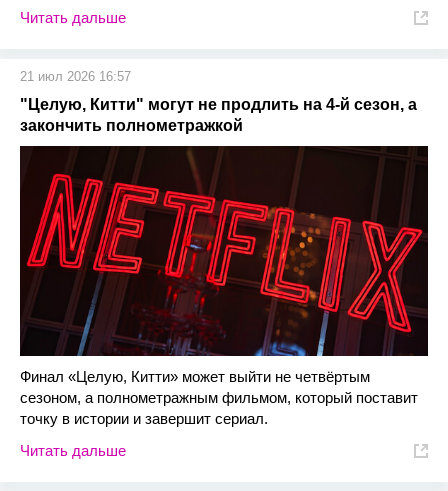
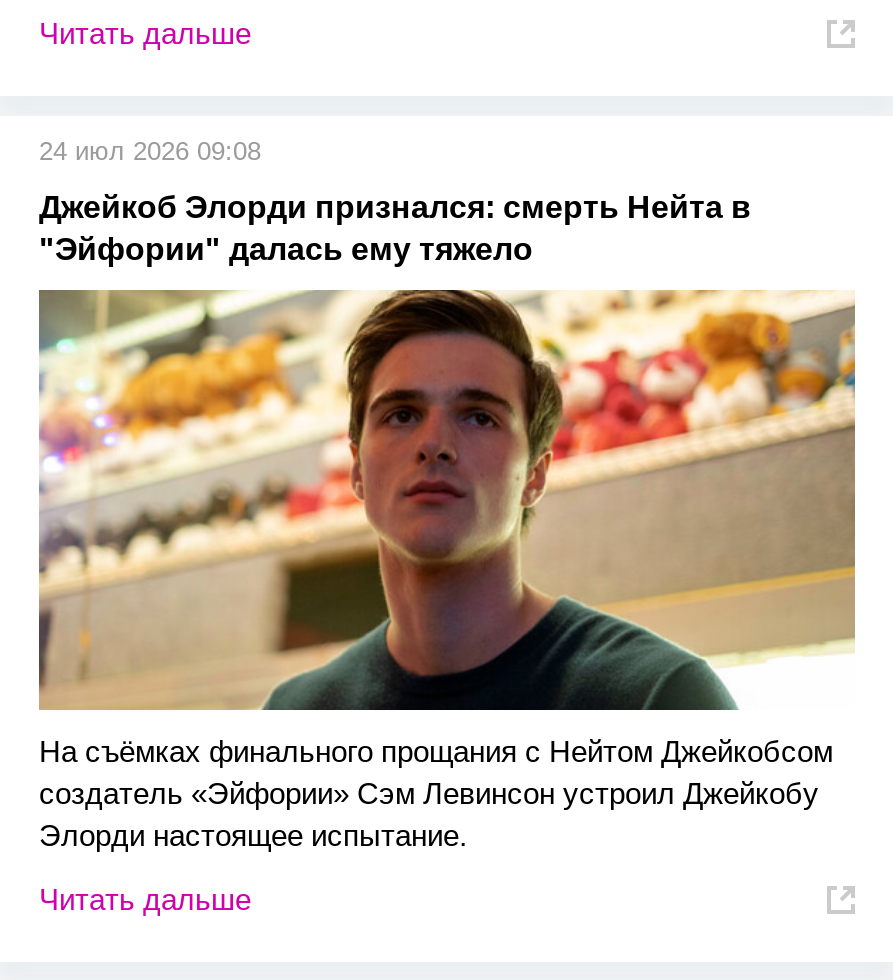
[20,69,131,84] 21 июл 2026 16:57 -> [39,136,261,166] 24 июл 2026 09:08
[20,96,417,134] "Целую, Китти" могут не продлить на 4-й сезон, а | закончить полнометражкой -> [39,190,751,266] Джейкоб Элорди признался: смерть Нейта в | "Эйфории" далась ему тяжело
[19,145,429,427] [image] | Финал «Целую, Китти» может выйти не четвёртым | сезоном, а полнометражным фильмом, который поставит | точку в истории и завершит сериал. -> [37,288,857,852] [image] | На съёмках финального прощания с Нейтом Джейкобсом | создатель «Эйфории» Сэм Левинсон устроил Джейкобу | Элорди настоящее испытание.

